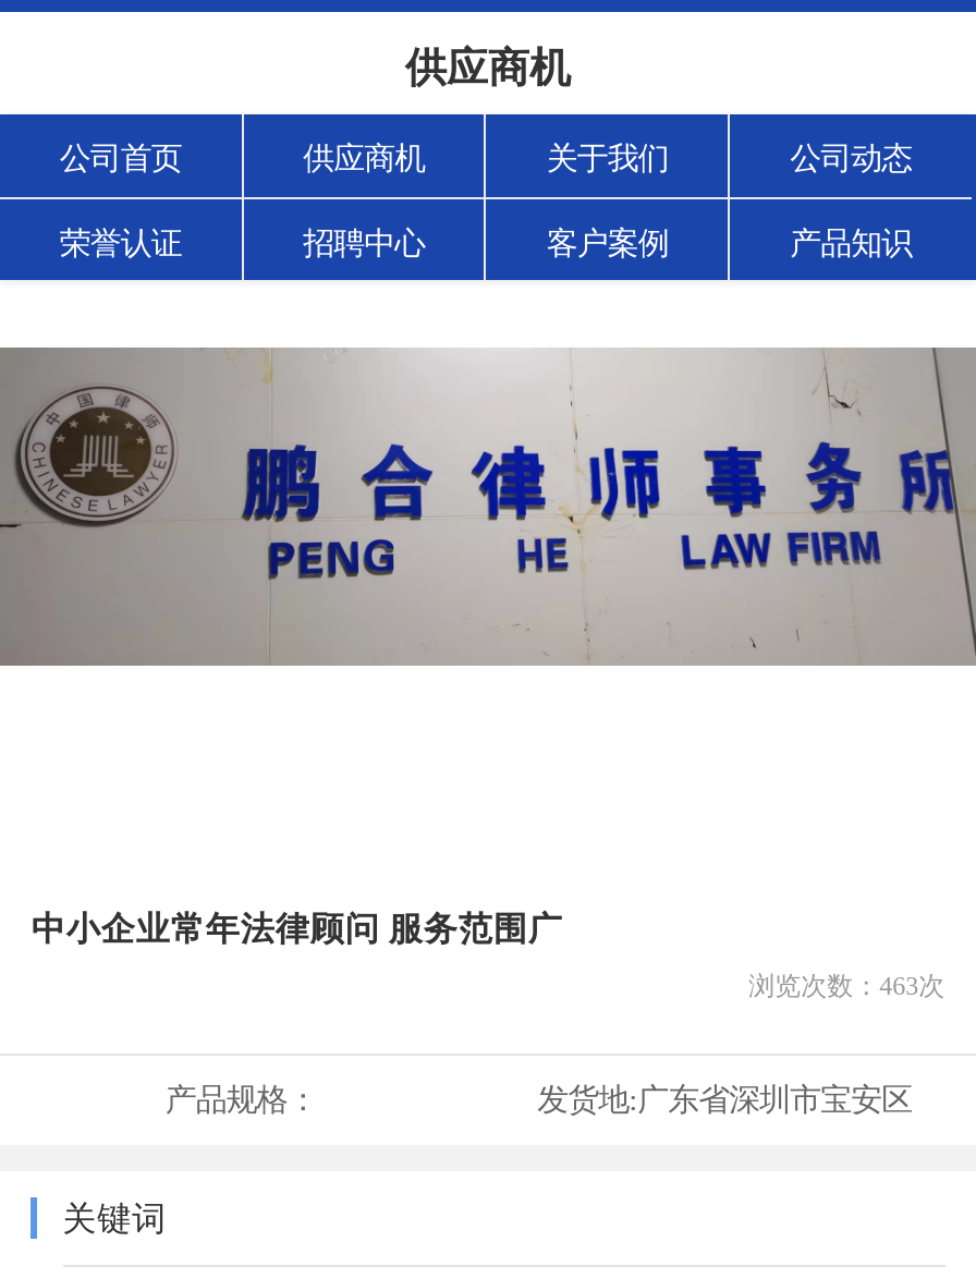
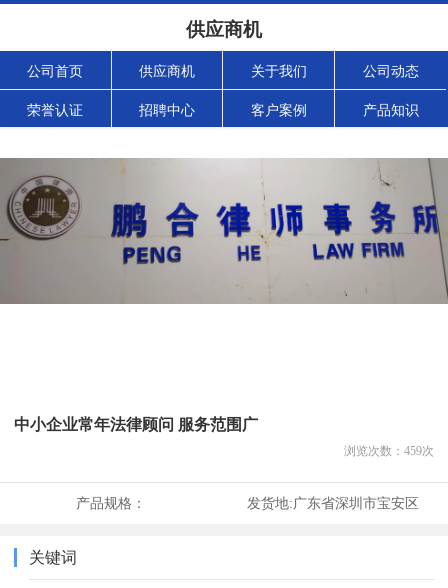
[749,971,945,1001] 浏览次数：463次 -> [344,444,434,458] 浏览次数：459次

